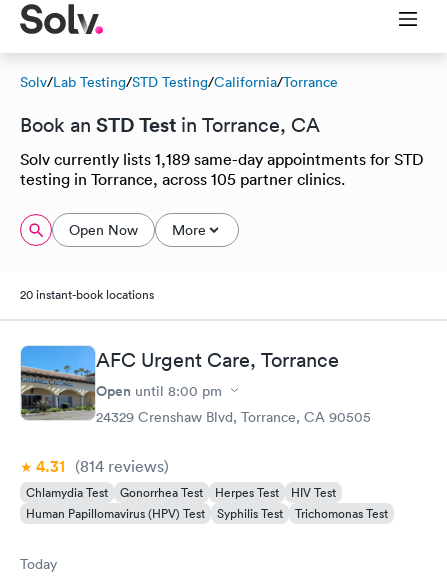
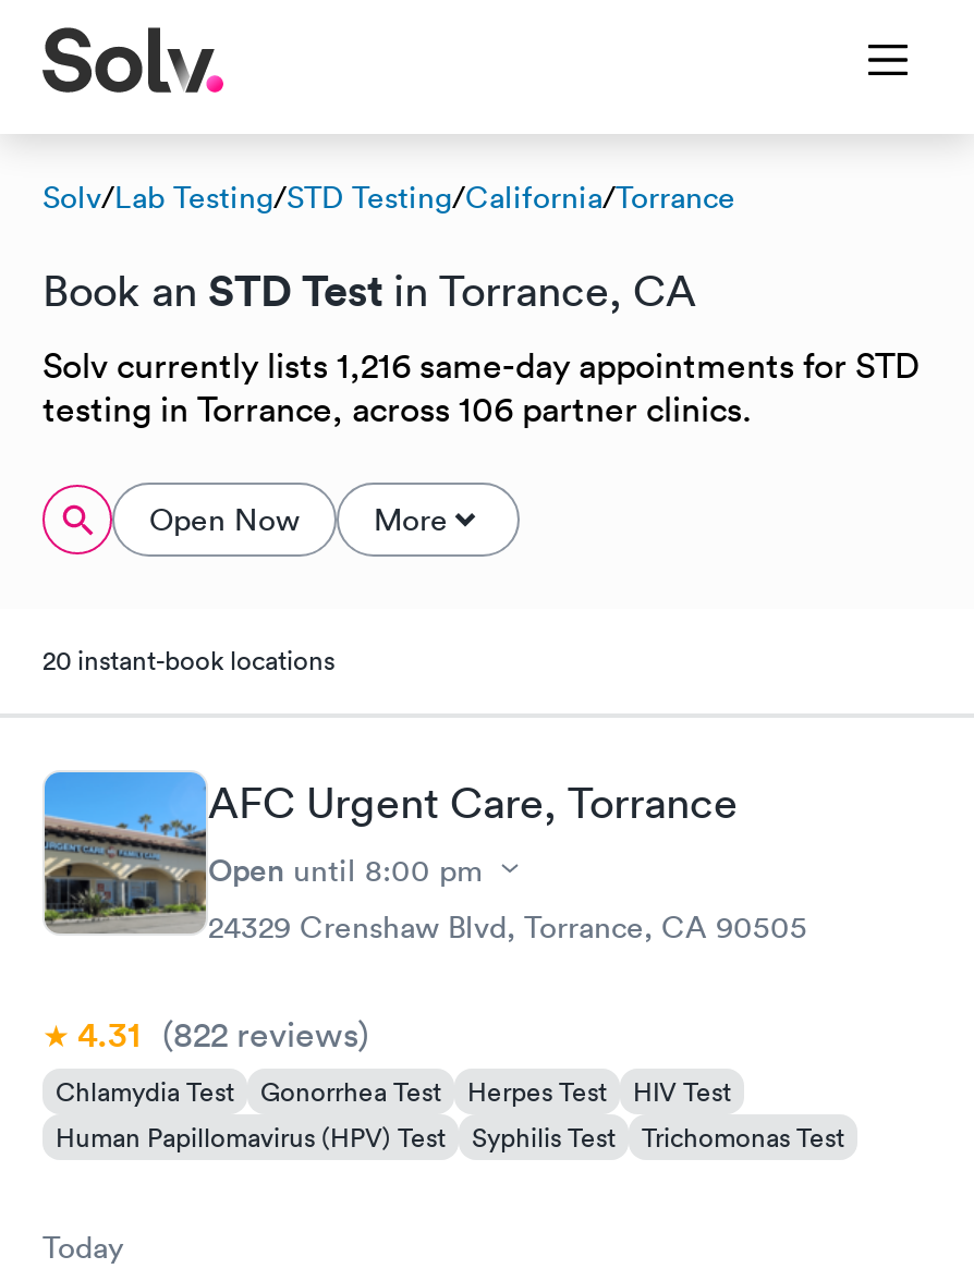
[20,149,424,169] Solv currently lists 1,189 same-day appointments for STD -> [42,343,921,387] Solv currently lists 1,216 same-day appointments for STD
[20,169,345,189] testing in Torrance, across 105 partner clinics. -> [42,387,751,430] testing in Torrance, across 106 partner clinics.
[36,455,169,476] 4.31 (814 reviews) -> [77,1011,369,1057] 4.31 (822 reviews)

